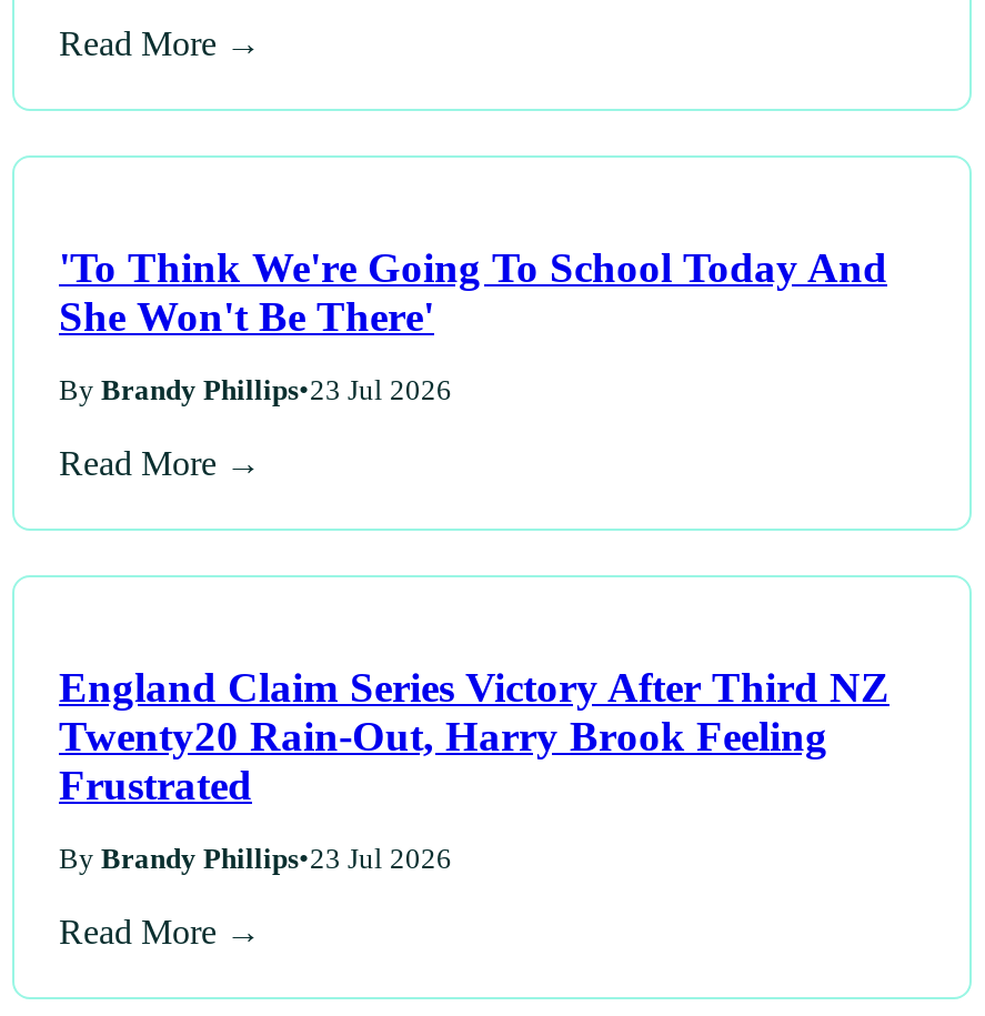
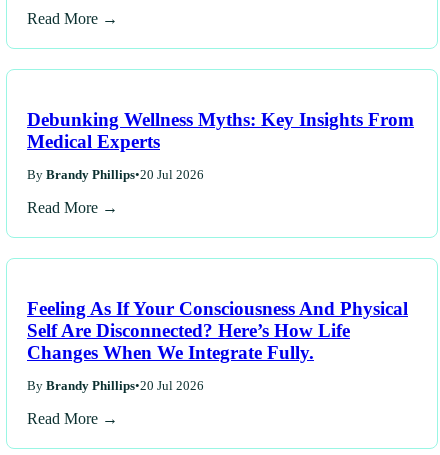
[59,244,887,340] 'To Think We're Going To School Today And | She Won't Be There' -> [27,109,414,152] Debunking Wellness Myths: Key Insights From | Medical Experts
[59,375,452,406] By Brandy Phillips•23 Jul 2026 -> [27,168,204,182] By Brandy Phillips•20 Jul 2026
[59,664,889,809] England Claim Series Victory After Third NZ | Twenty20 Rain-Out, Harry Brook Feeling | Frustrated -> [27,298,408,363] Feeling As If Your Consciousness And Physical | Self Are Disconnected? Here’s How Life | Changes When We Integrate Fully.
[59,844,452,875] By Brandy Phillips•23 Jul 2026 -> [27,379,204,393] By Brandy Phillips•20 Jul 2026

